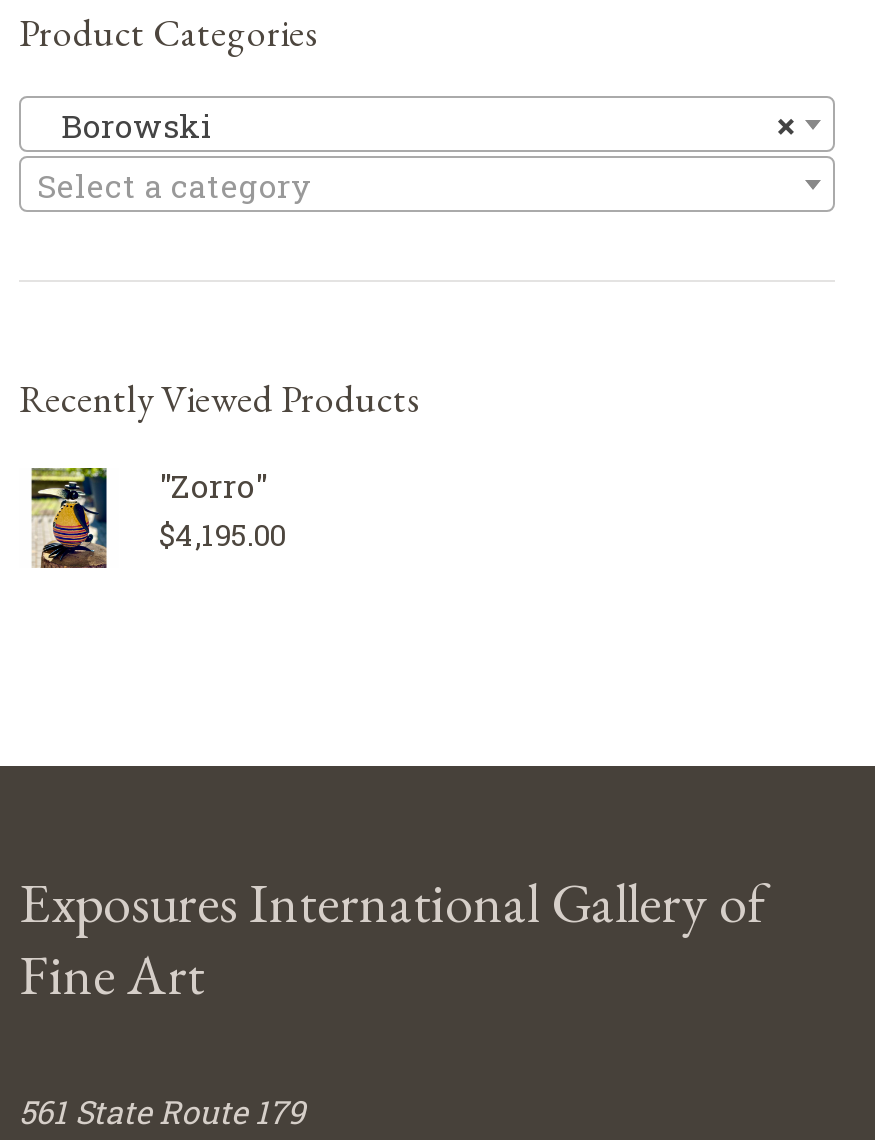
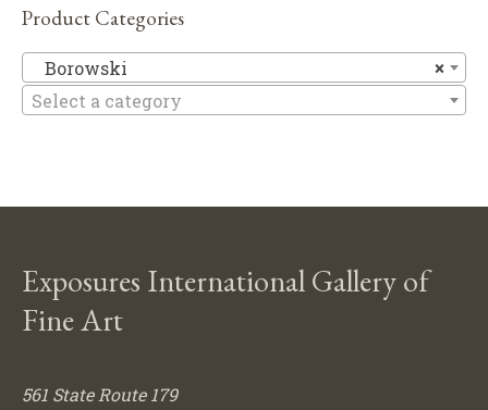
[19,373,419,570] [image] | Recently Viewed Products | "Zorro" | $4,195.00 -> none

